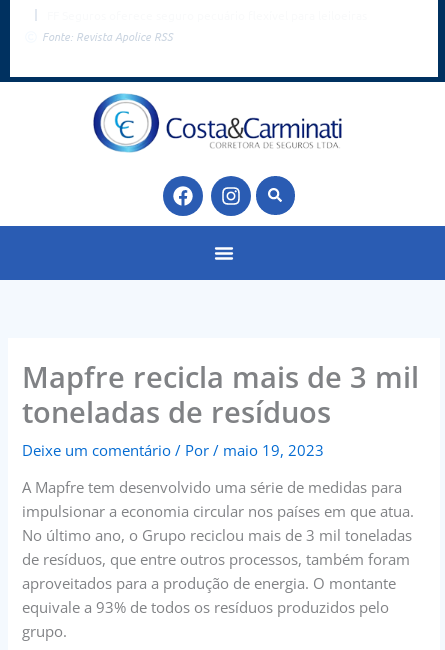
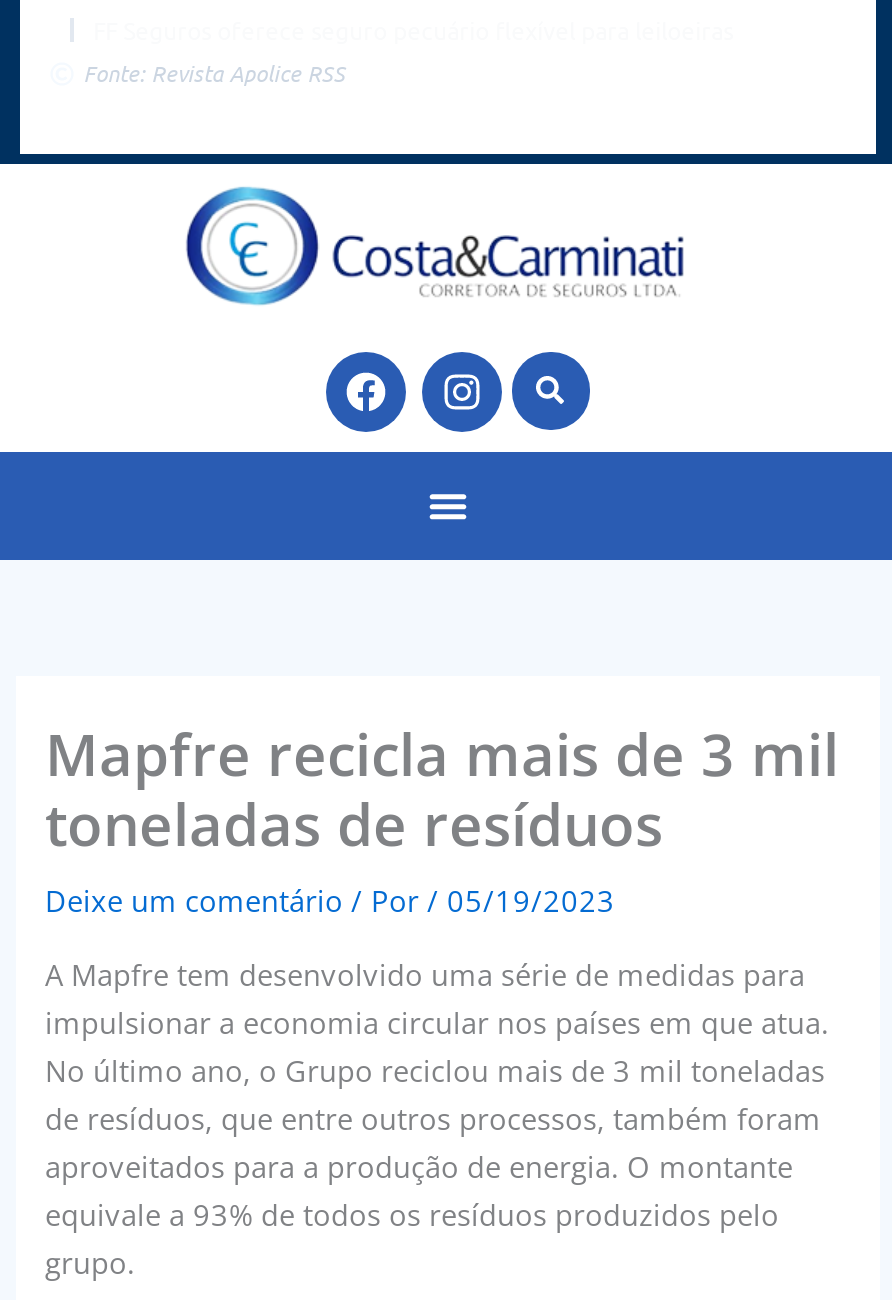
[22,440,324,460] Deixe um comentário / Por / maio 19, 2023 -> [45,879,615,919] Deixe um comentário / Por / 05/19/2023

